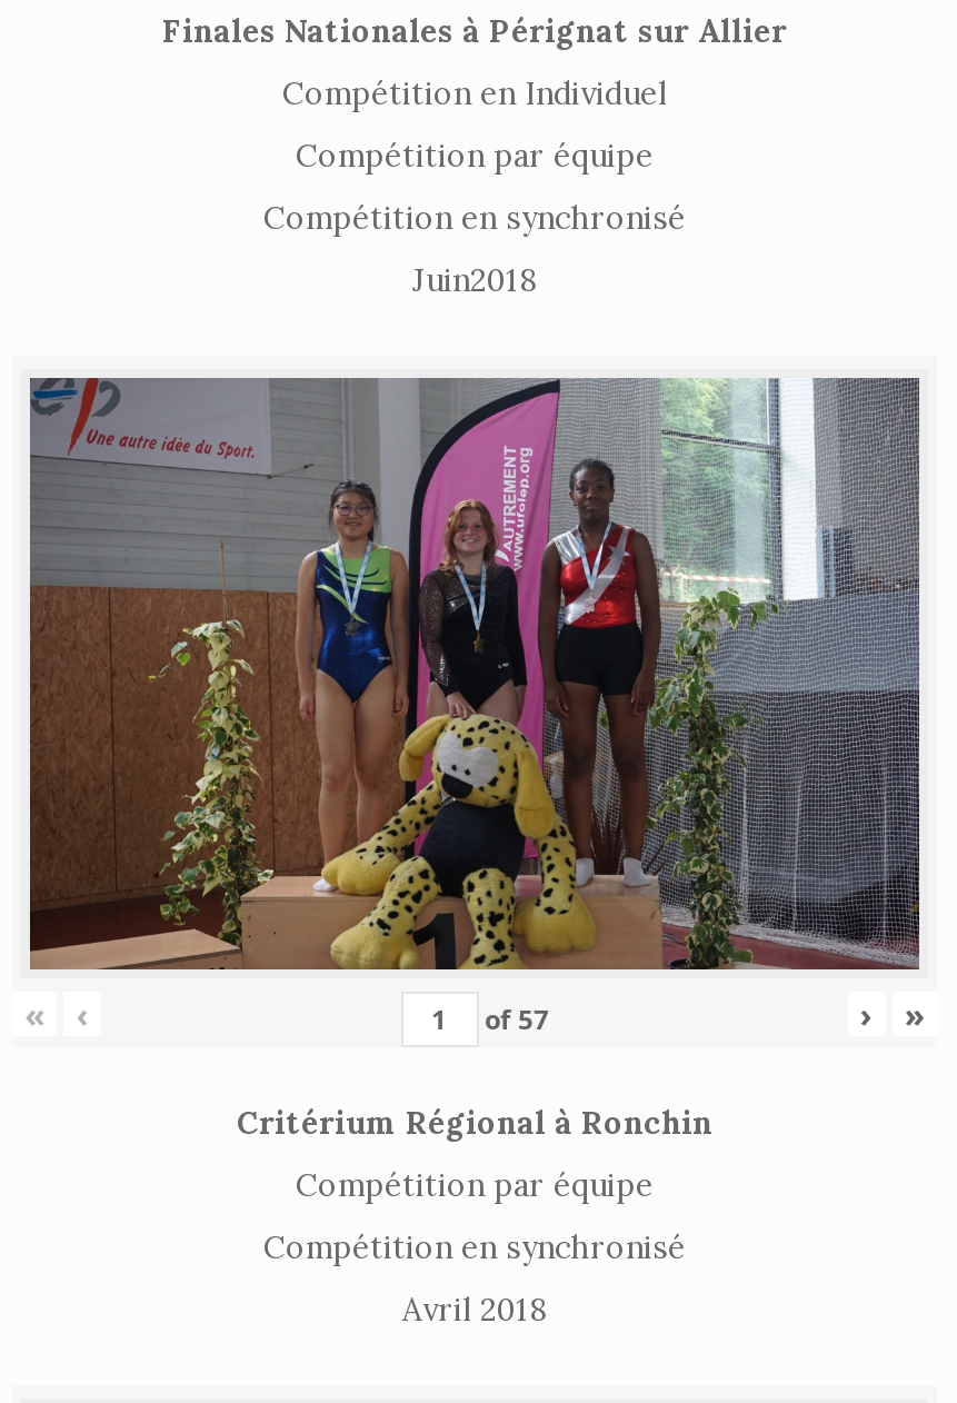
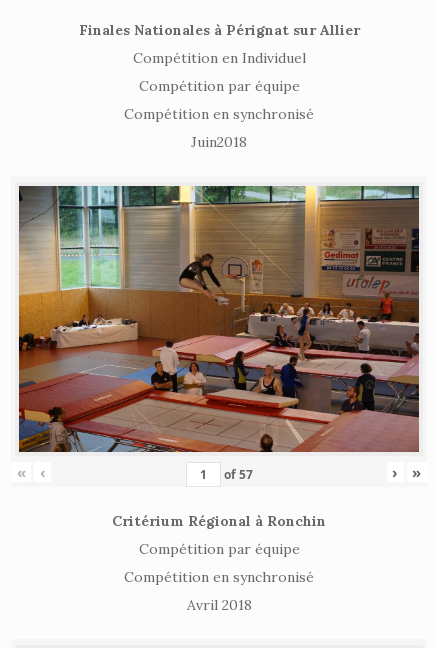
[28,376,921,972] [image] -> [18,185,420,453] [image]

